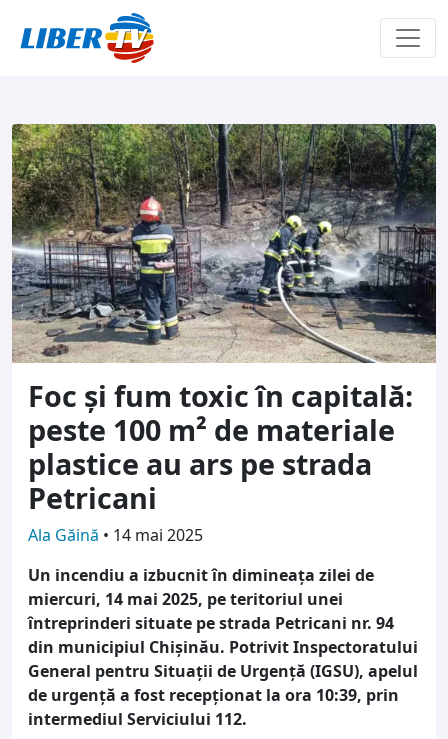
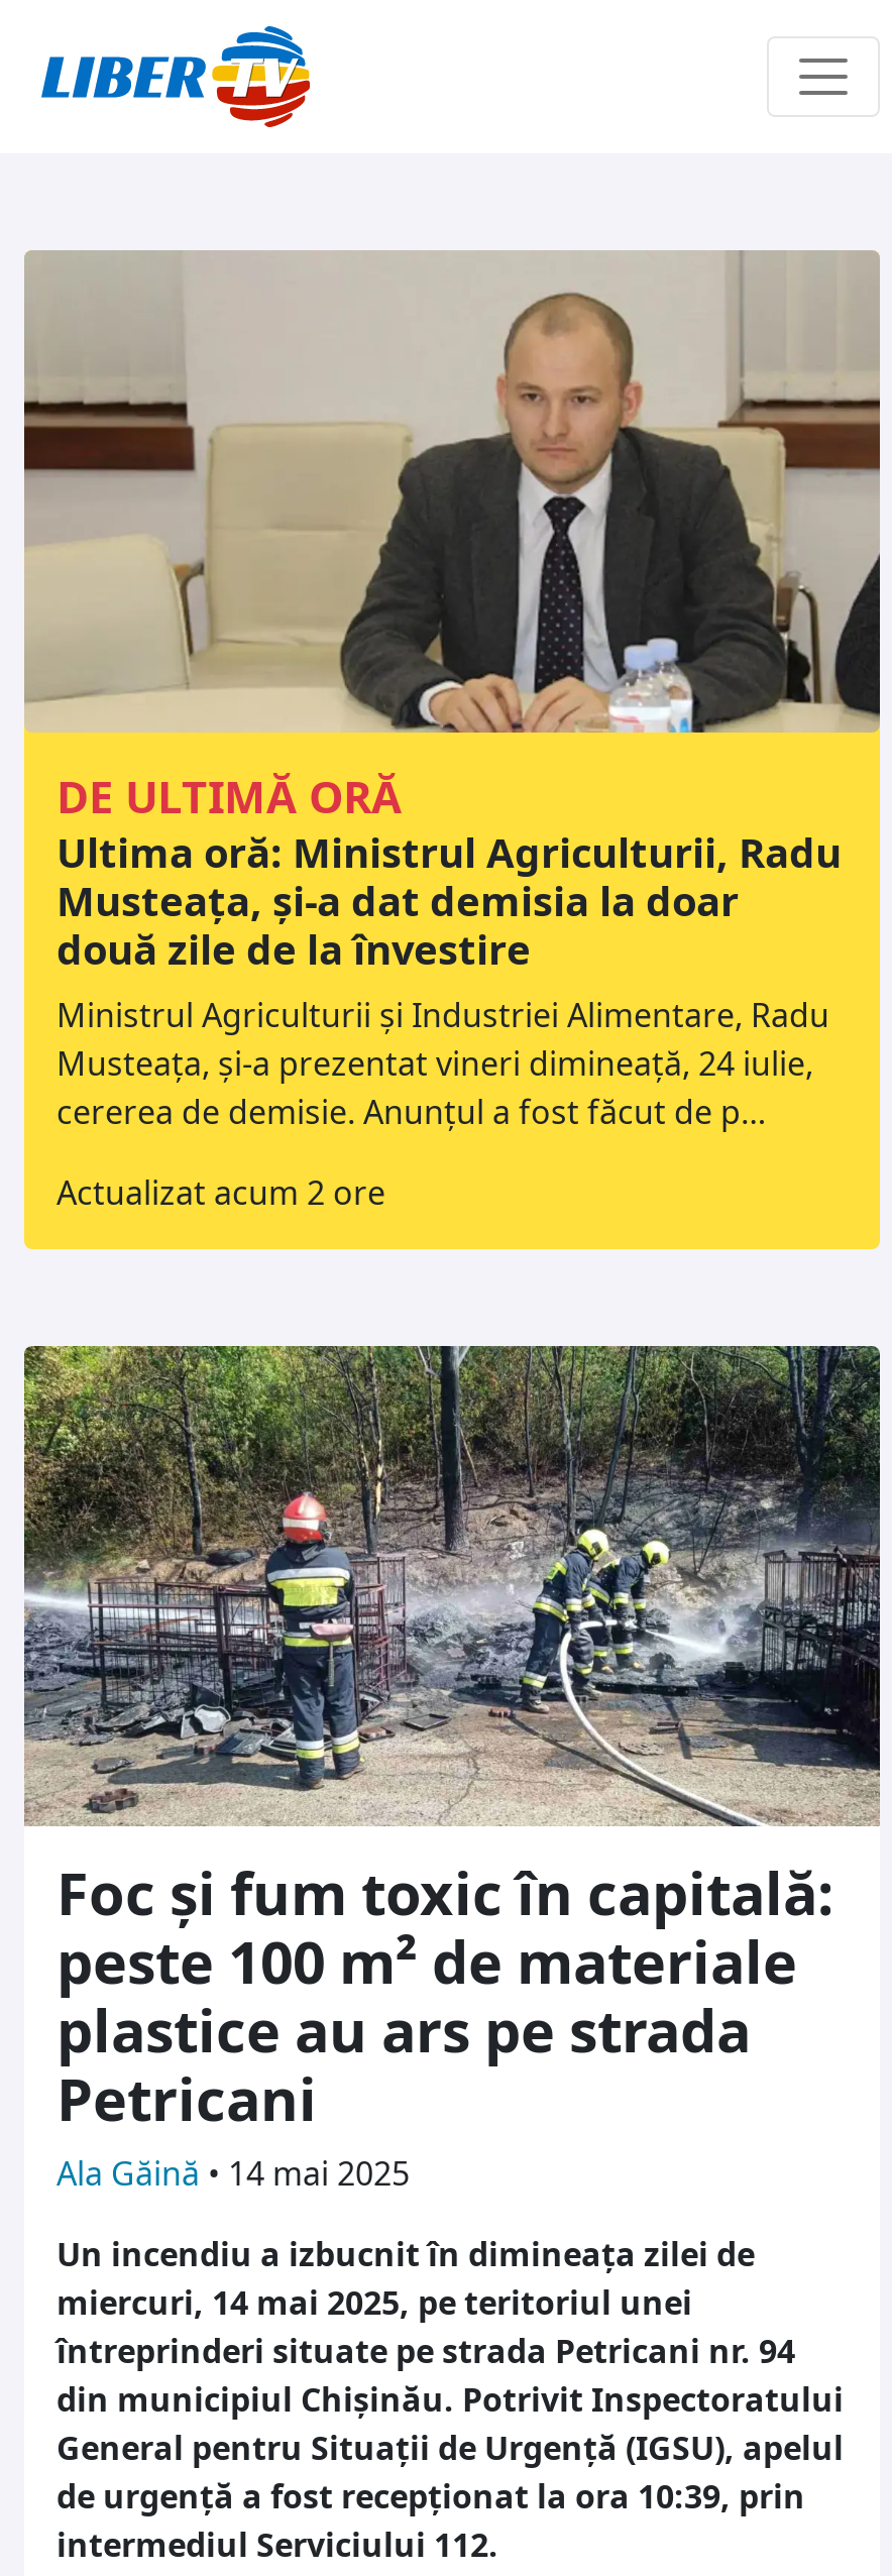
none -> [22,250,882,1251] [image] | DE ULTIMĂ ORĂ | Ultima oră: Ministrul Agriculturii, Radu | Musteața, și-a dat demisia la doar | două zile de la învestire | Ministrul Agriculturii și Industriei Alimentare, Radu | Musteața, și-a prezentat vineri dimineață, 24 iulie, | cererea de demisie. Anunțul a fost făcut de p… | Actualizat acum 2 ore

